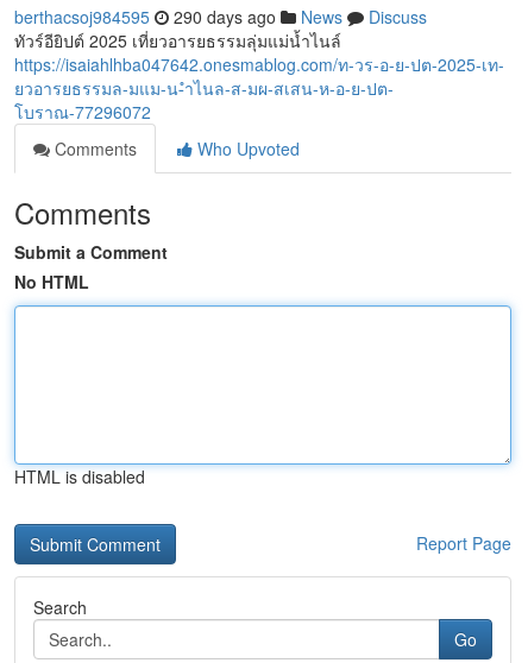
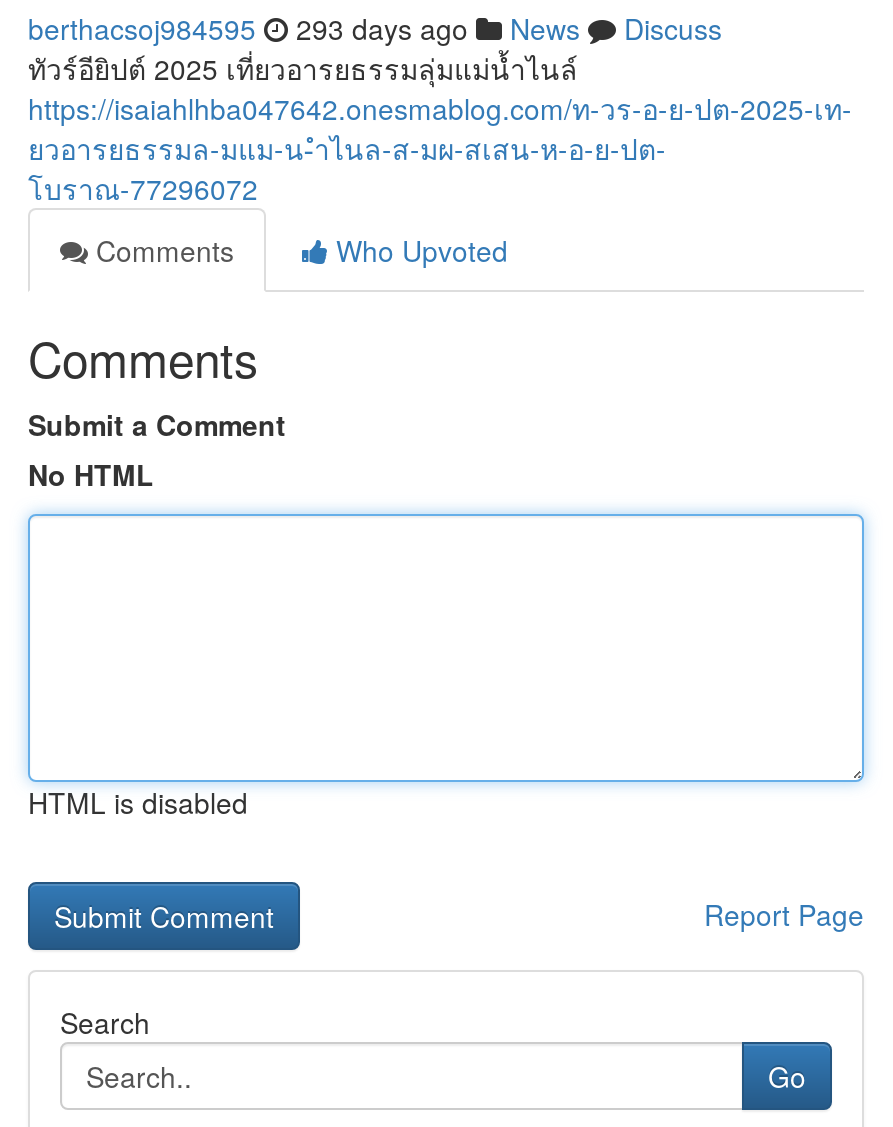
[14,5,427,29] berthacsoj984595 290 days ago News Discuss -> [28,8,722,48] berthacsoj984595 293 days ago News Discuss

